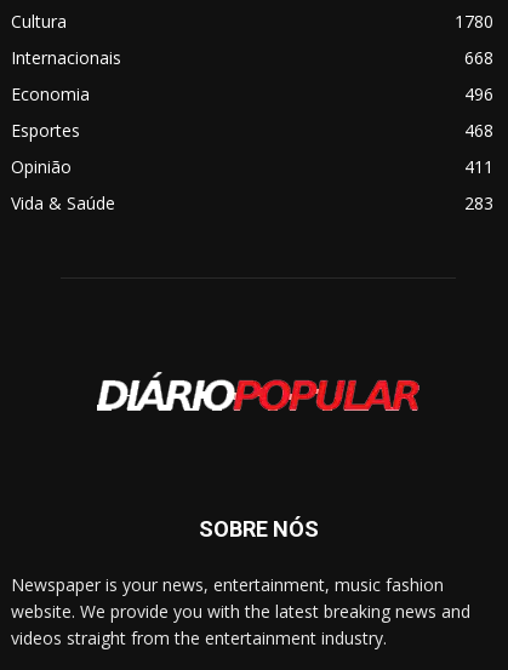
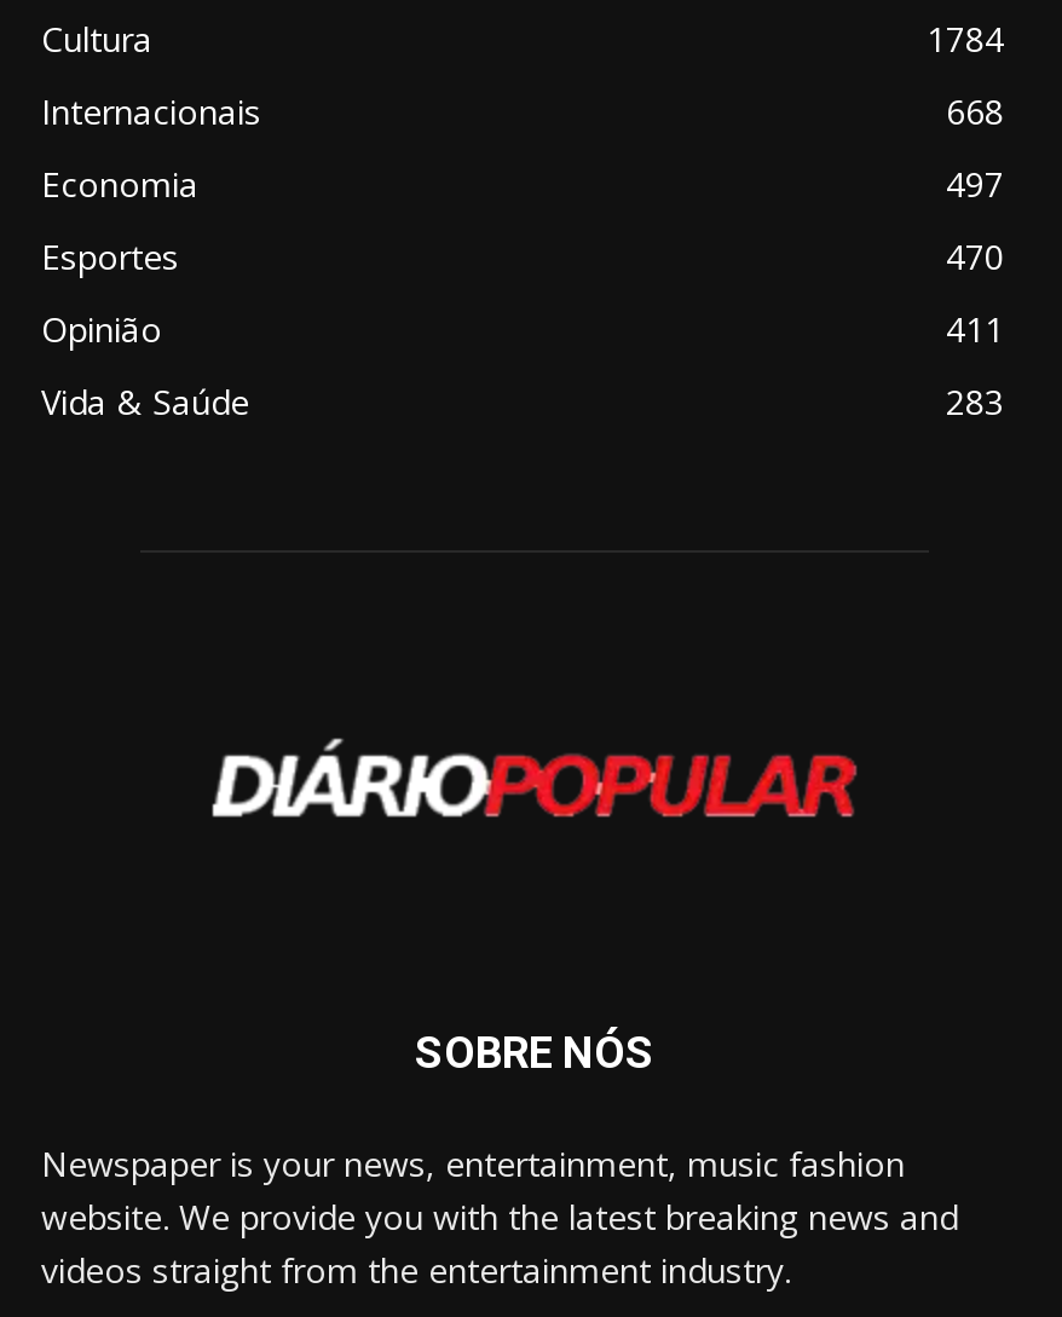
[455,10,493,33] 1780 -> [927,15,1004,60] 1784
[464,83,493,106] 496 -> [946,160,1004,206] 497
[464,119,493,142] 468 -> [946,232,1004,278] 470

